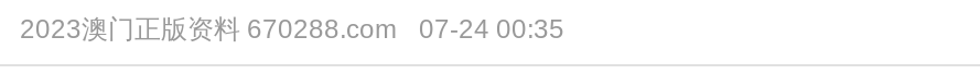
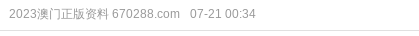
[20,14,564,45] 2023澳门正版资料 670288.com 07-24 00:35 -> [9,7,256,21] 2023澳门正版资料 670288.com 07-21 00:34

